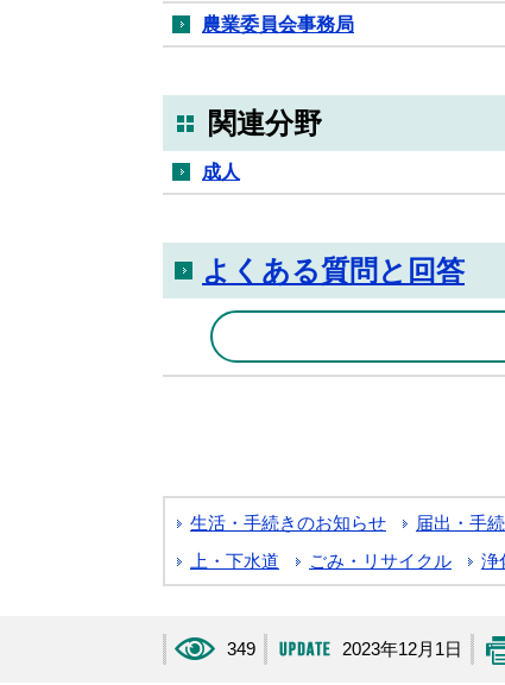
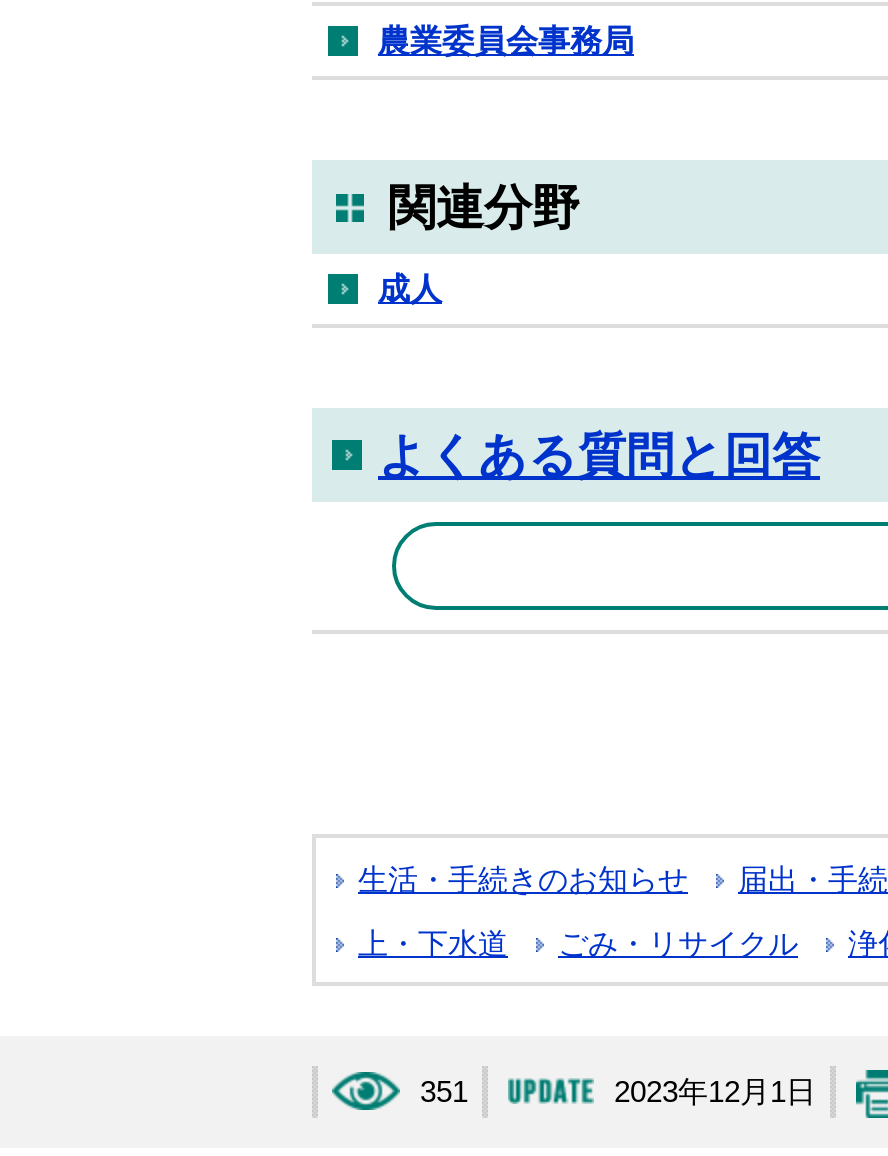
[227,640,255,659] 349 -> [420,1076,468,1108] 351

